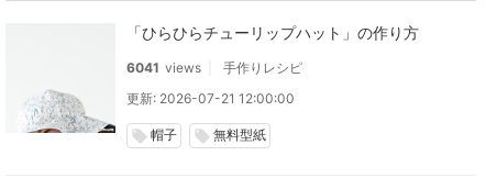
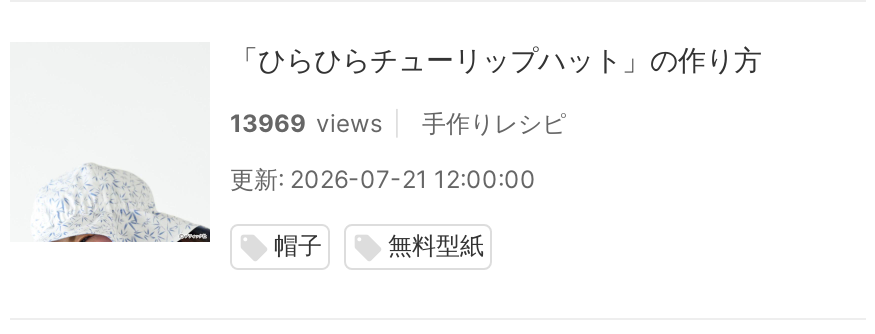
[126,59,302,76] 6041 views 手作りレシピ -> [230,108,566,138] 13969 views 手作りレシピ

